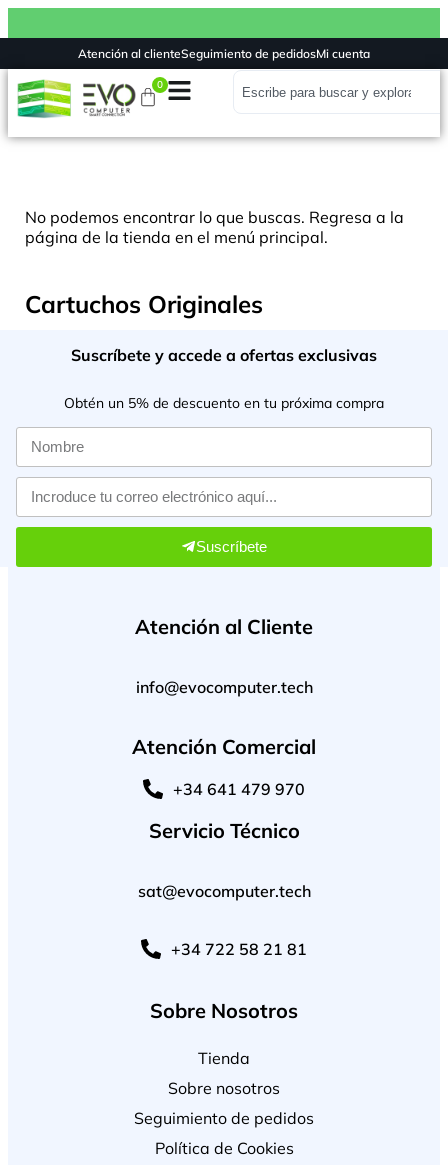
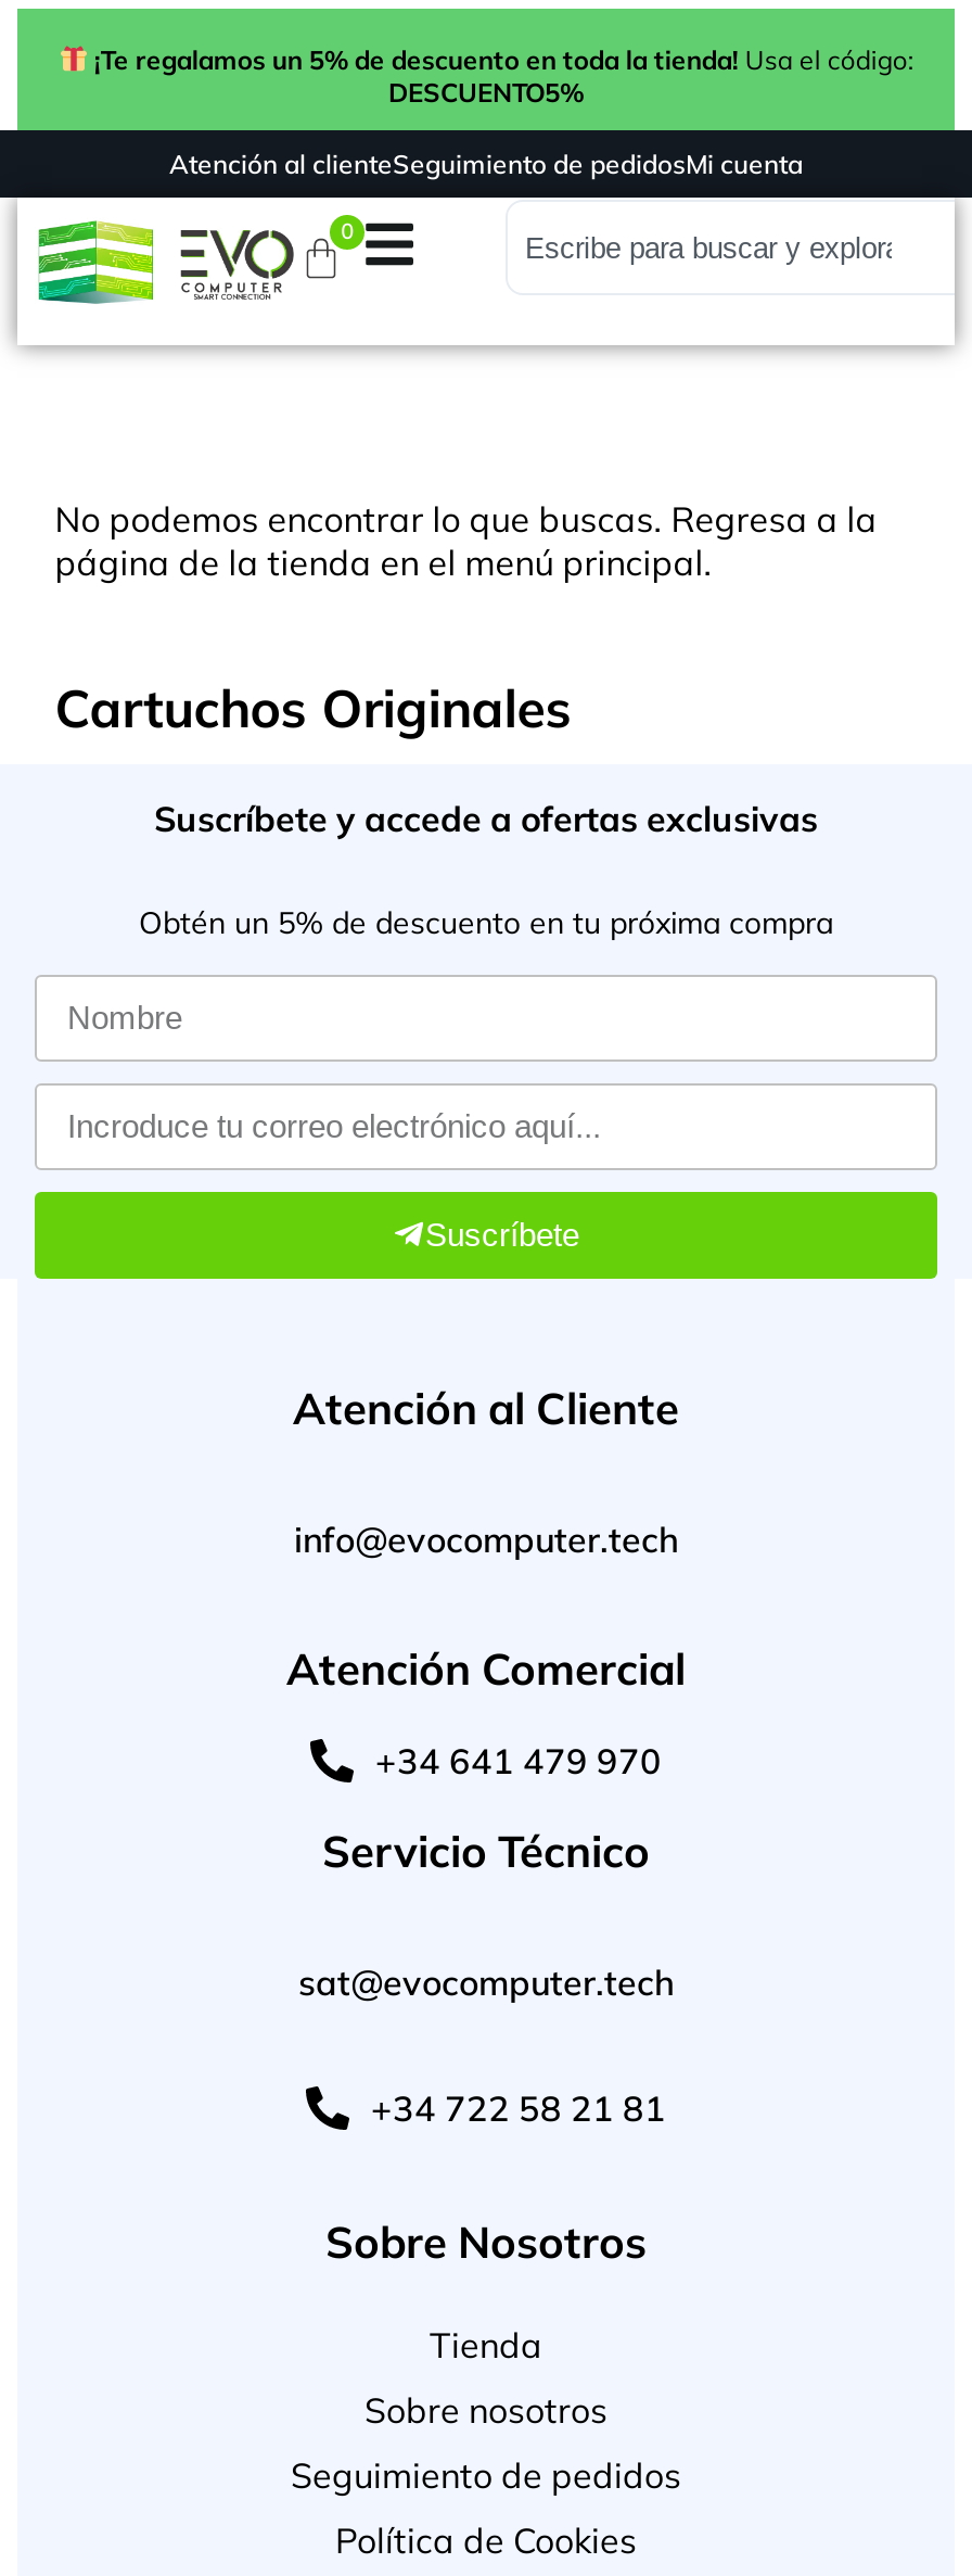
none -> [94,43,914,109] ¡Te regalamos un 5% de descuento en toda la tienda! Usa el código: | DESCUENTO5%

